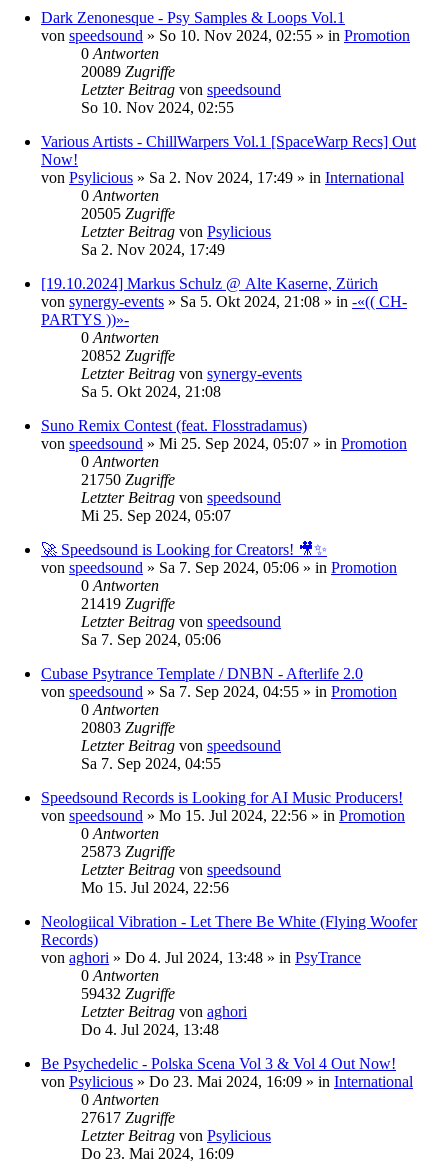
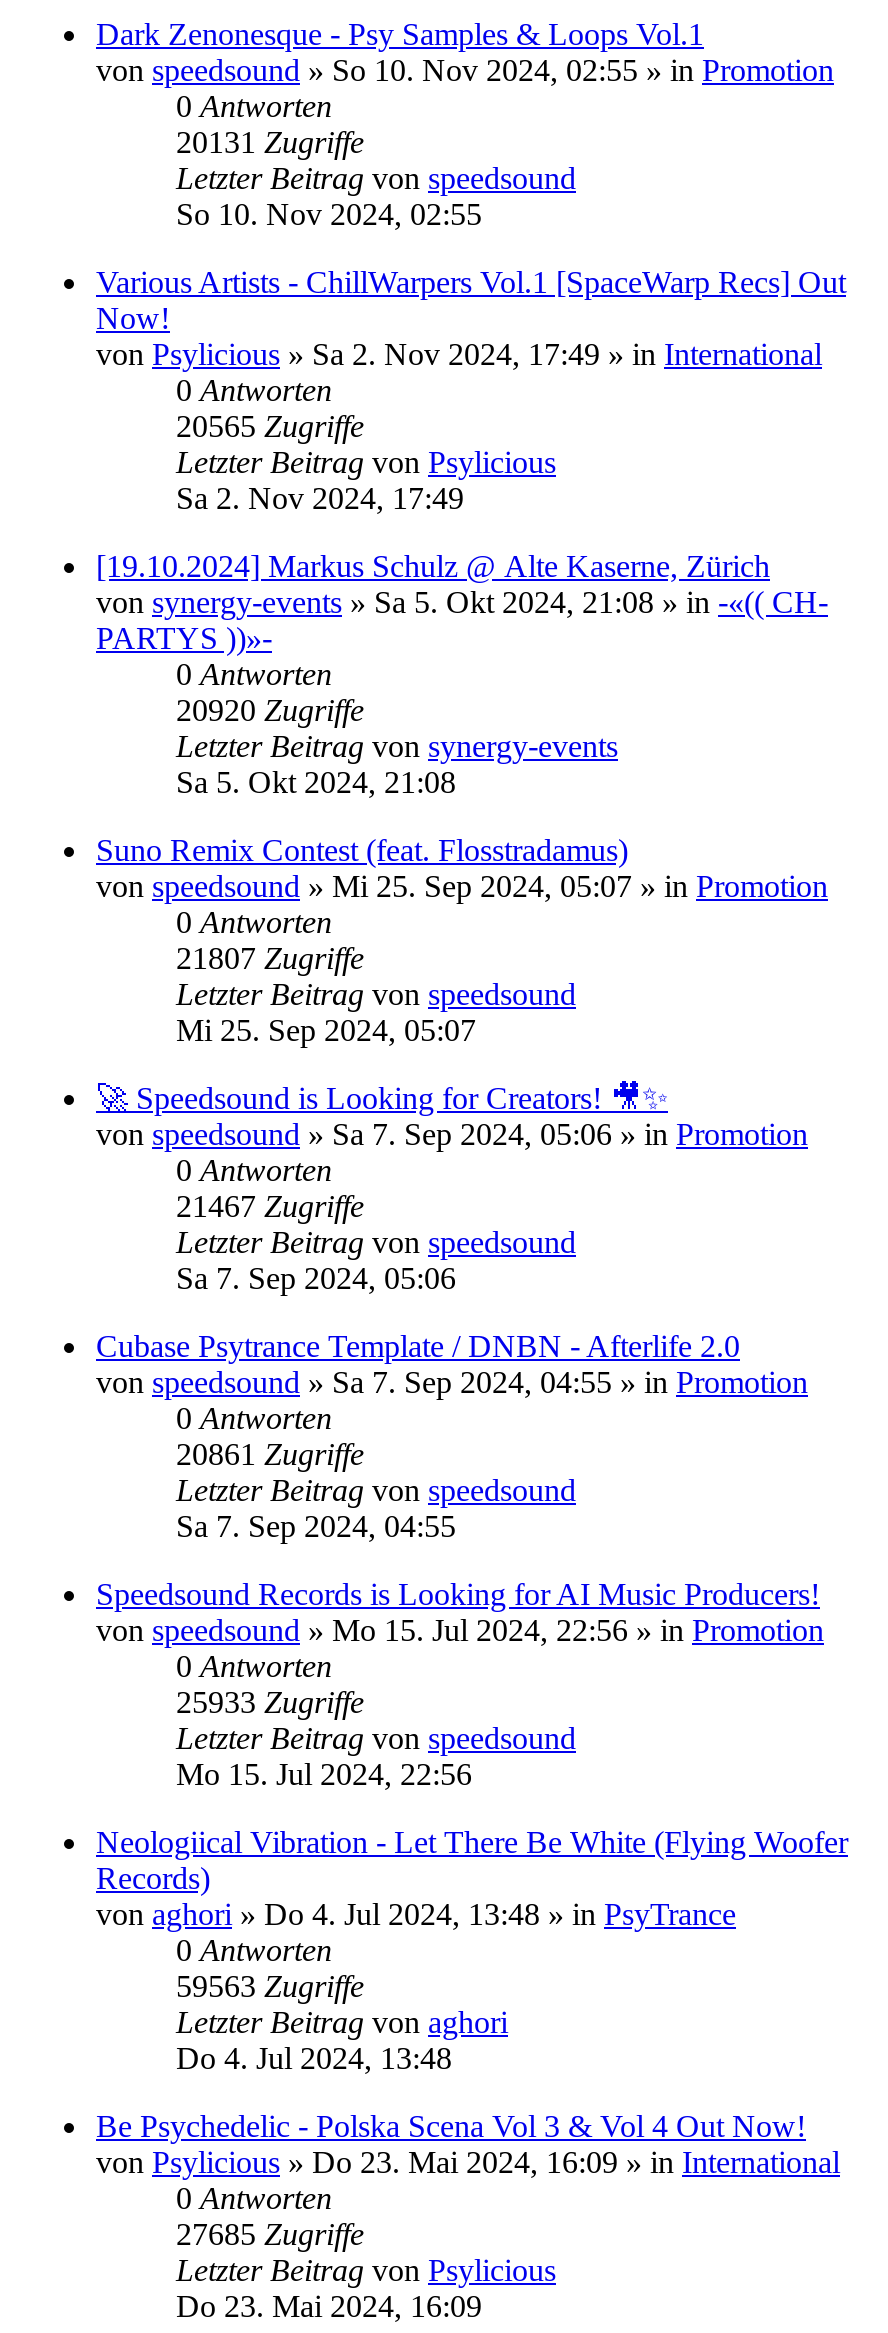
[81,63,175,80] 20089 Zugriffe -> [176,125,364,159] 20131 Zugriffe
[81,205,175,222] 20505 Zugriffe -> [176,409,364,443] 20565 Zugriffe
[81,347,175,364] 20852 Zugriffe -> [176,693,364,727] 20920 Zugriffe
[81,471,175,488] 21750 Zugriffe -> [176,941,364,975] 21807 Zugriffe
[81,595,175,612] 21419 Zugriffe -> [176,1189,364,1223] 21467 Zugriffe
[81,719,175,736] 20803 Zugriffe -> [176,1437,364,1471] 20861 Zugriffe
[81,843,175,860] 25873 Zugriffe -> [176,1685,364,1719] 25933 Zugriffe
[81,985,175,1002] 59432 Zugriffe -> [176,1969,364,2003] 59563 Zugriffe
[81,1109,175,1126] 27617 Zugriffe -> [176,2217,364,2251] 27685 Zugriffe

